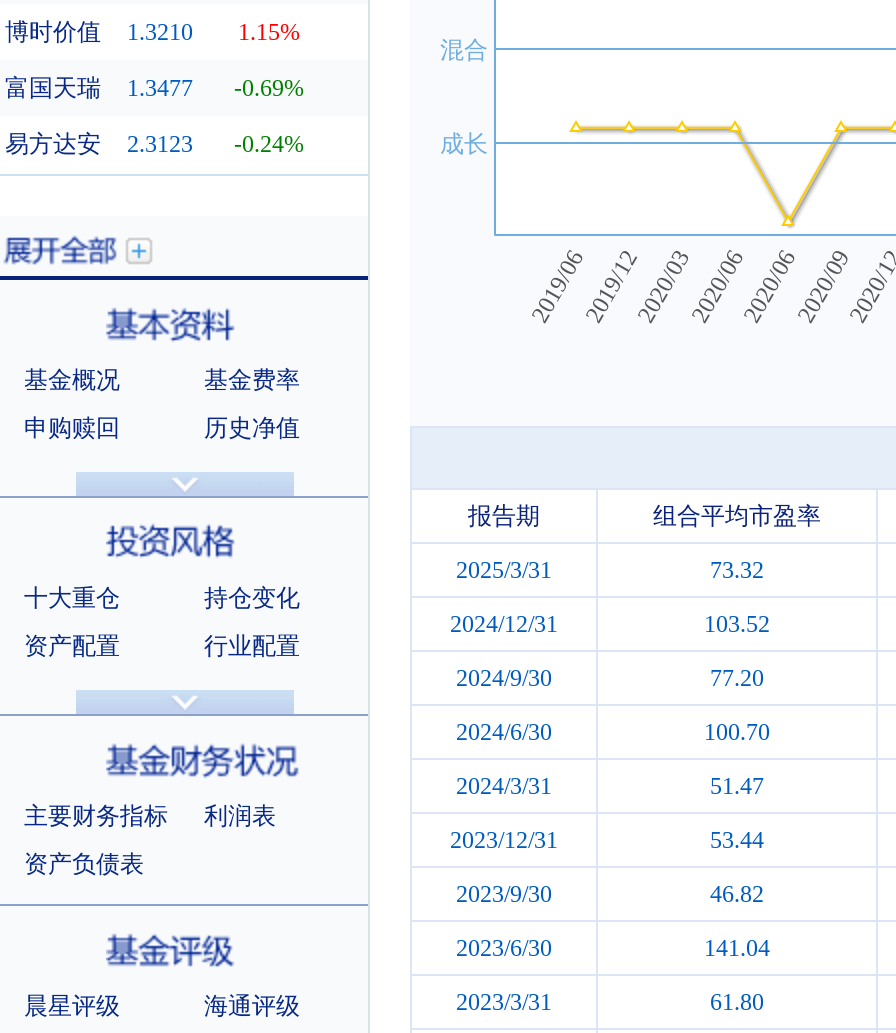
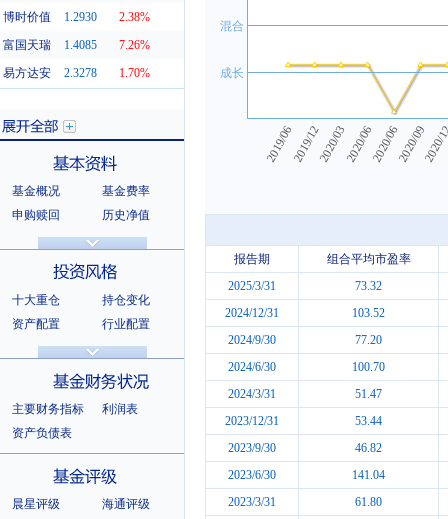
[127,18,193,46] 1.3210 -> [63,10,96,24] 1.2930
[238,18,300,46] 1.15% -> [119,10,150,24] 2.38%
[127,74,193,102] 1.3477 -> [63,38,96,52] 1.4085
[234,74,304,102] -0.69% -> [119,38,150,52] 7.26%
[127,130,193,158] 2.3123 -> [63,66,96,80] 2.3278
[234,130,304,158] -0.24% -> [119,66,150,80] 1.70%

